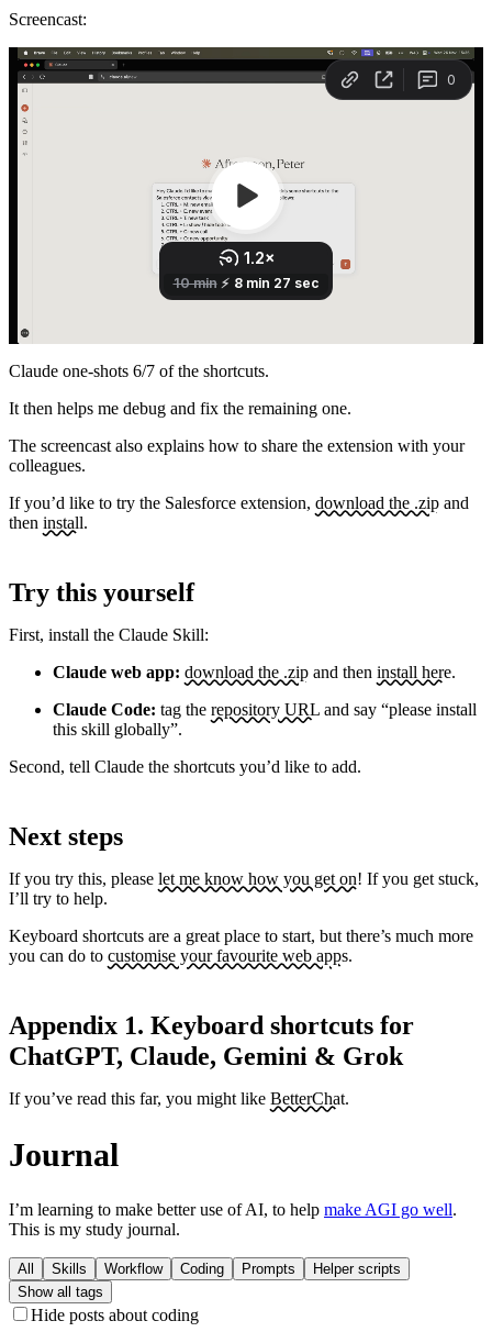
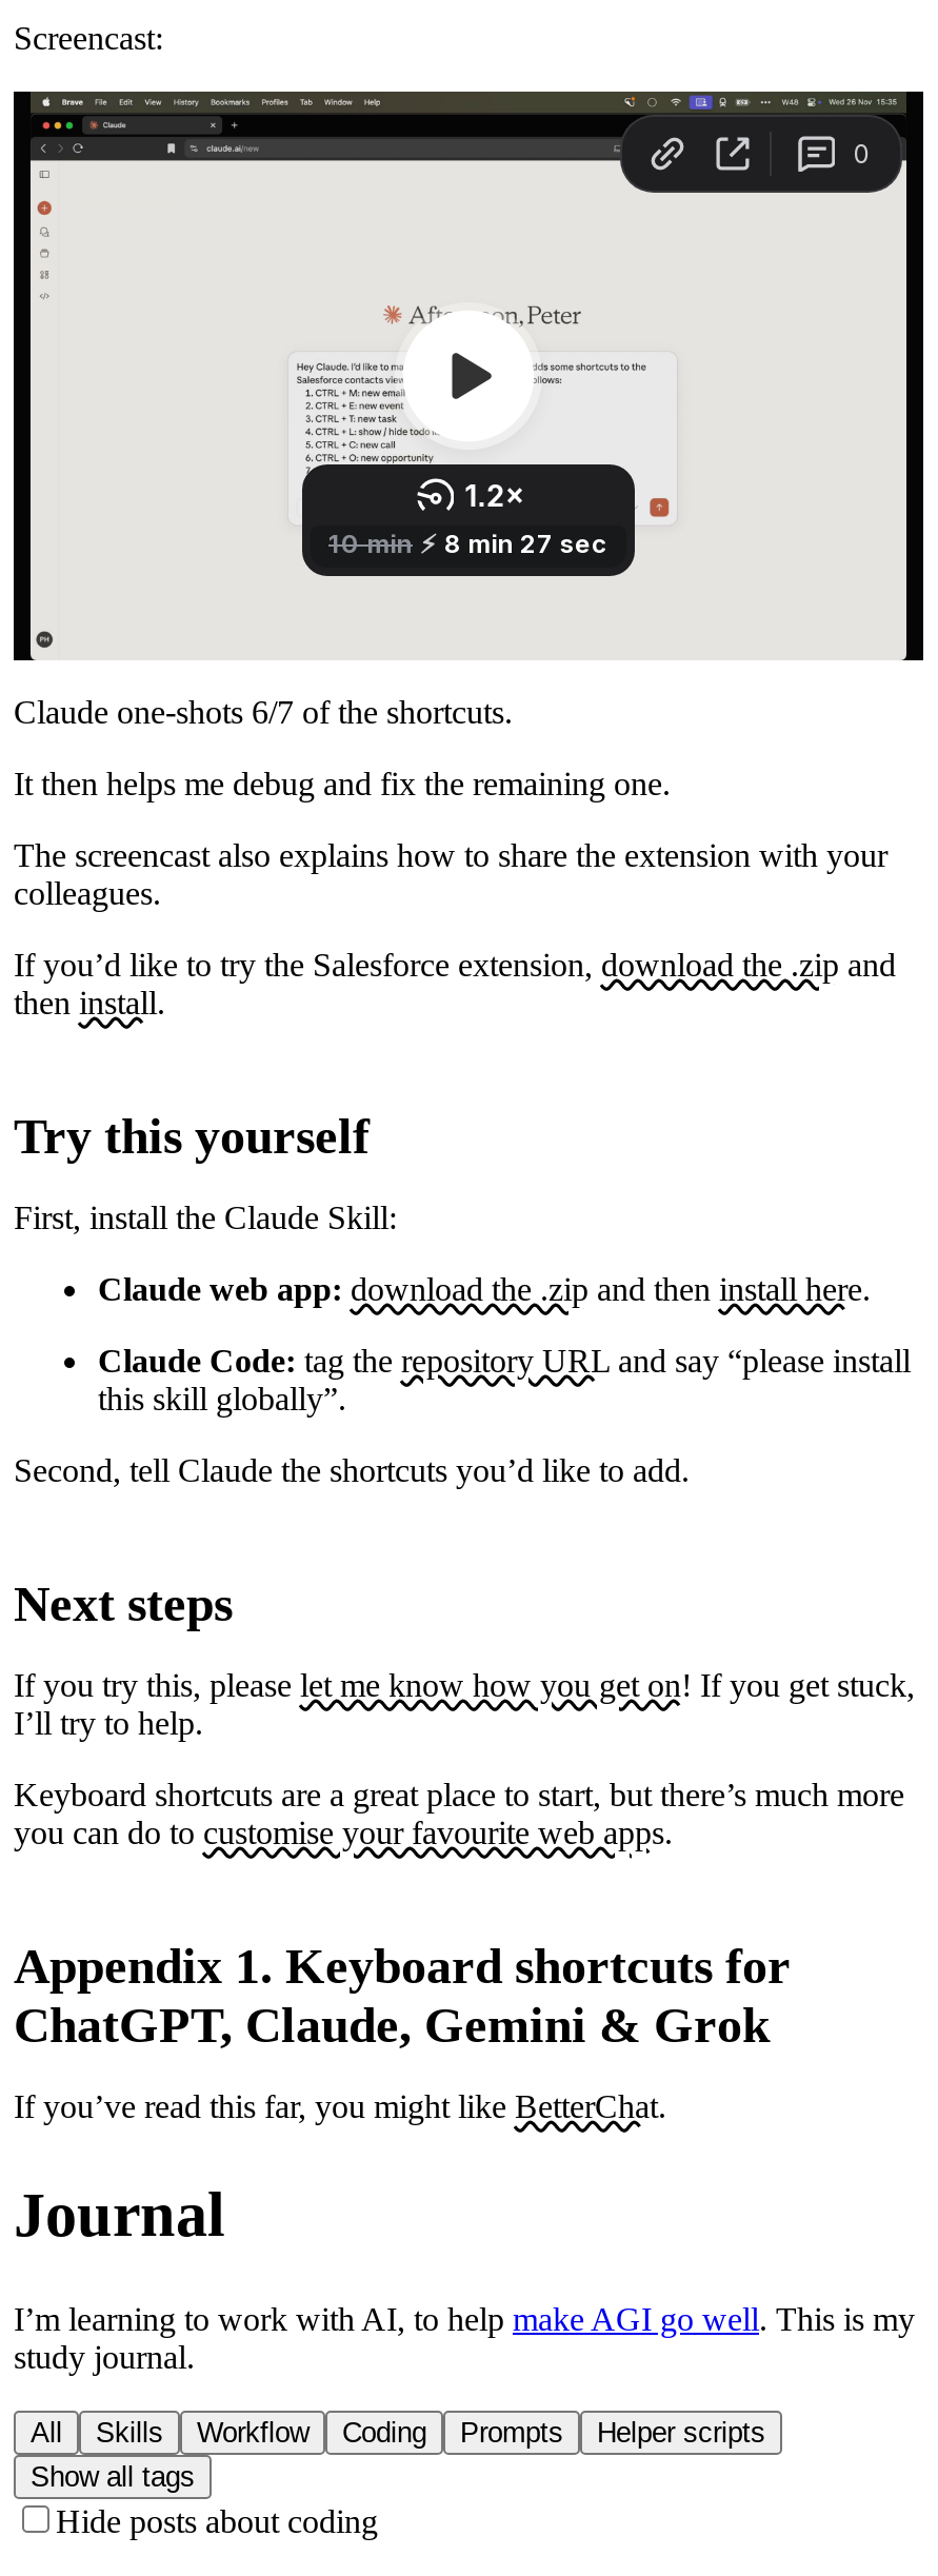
[9,1200,457,1238] I’m learning to make better use of AI, to help make AGI go well. | This is my study journal. -> [14,2301,915,2374] I’m learning to work with AI, to help make AGI go well. This is my | study journal.

